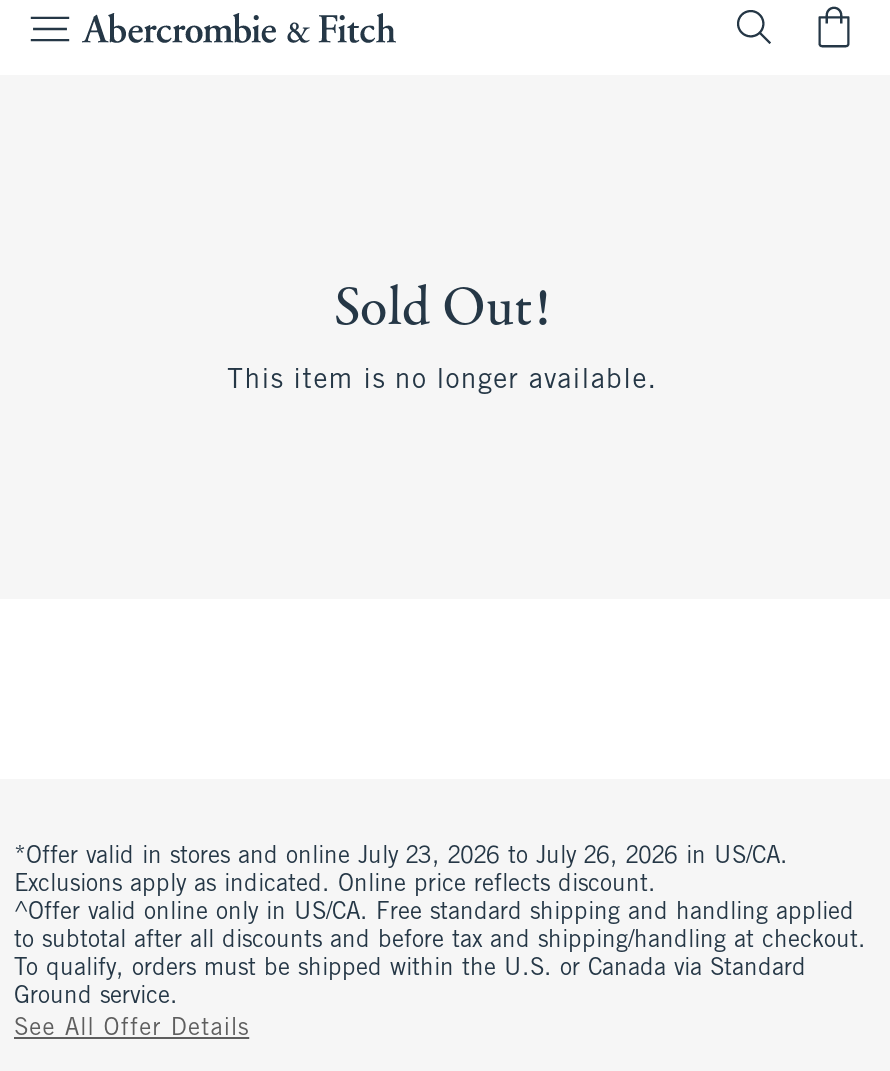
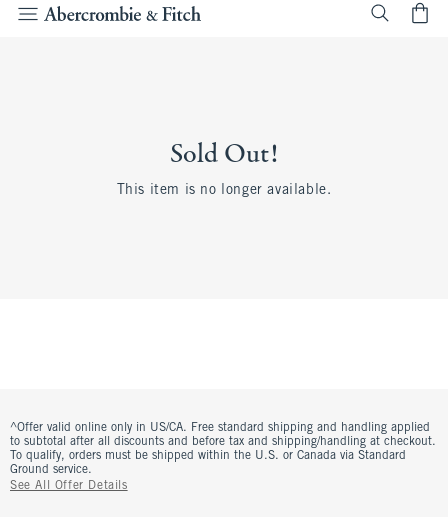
[14,845,788,897] *Offer valid in stores and online July 23, 2026 to July 26, 2026 in US/CA. | Exclusions apply as indicated. Online price reflects discount. -> none

